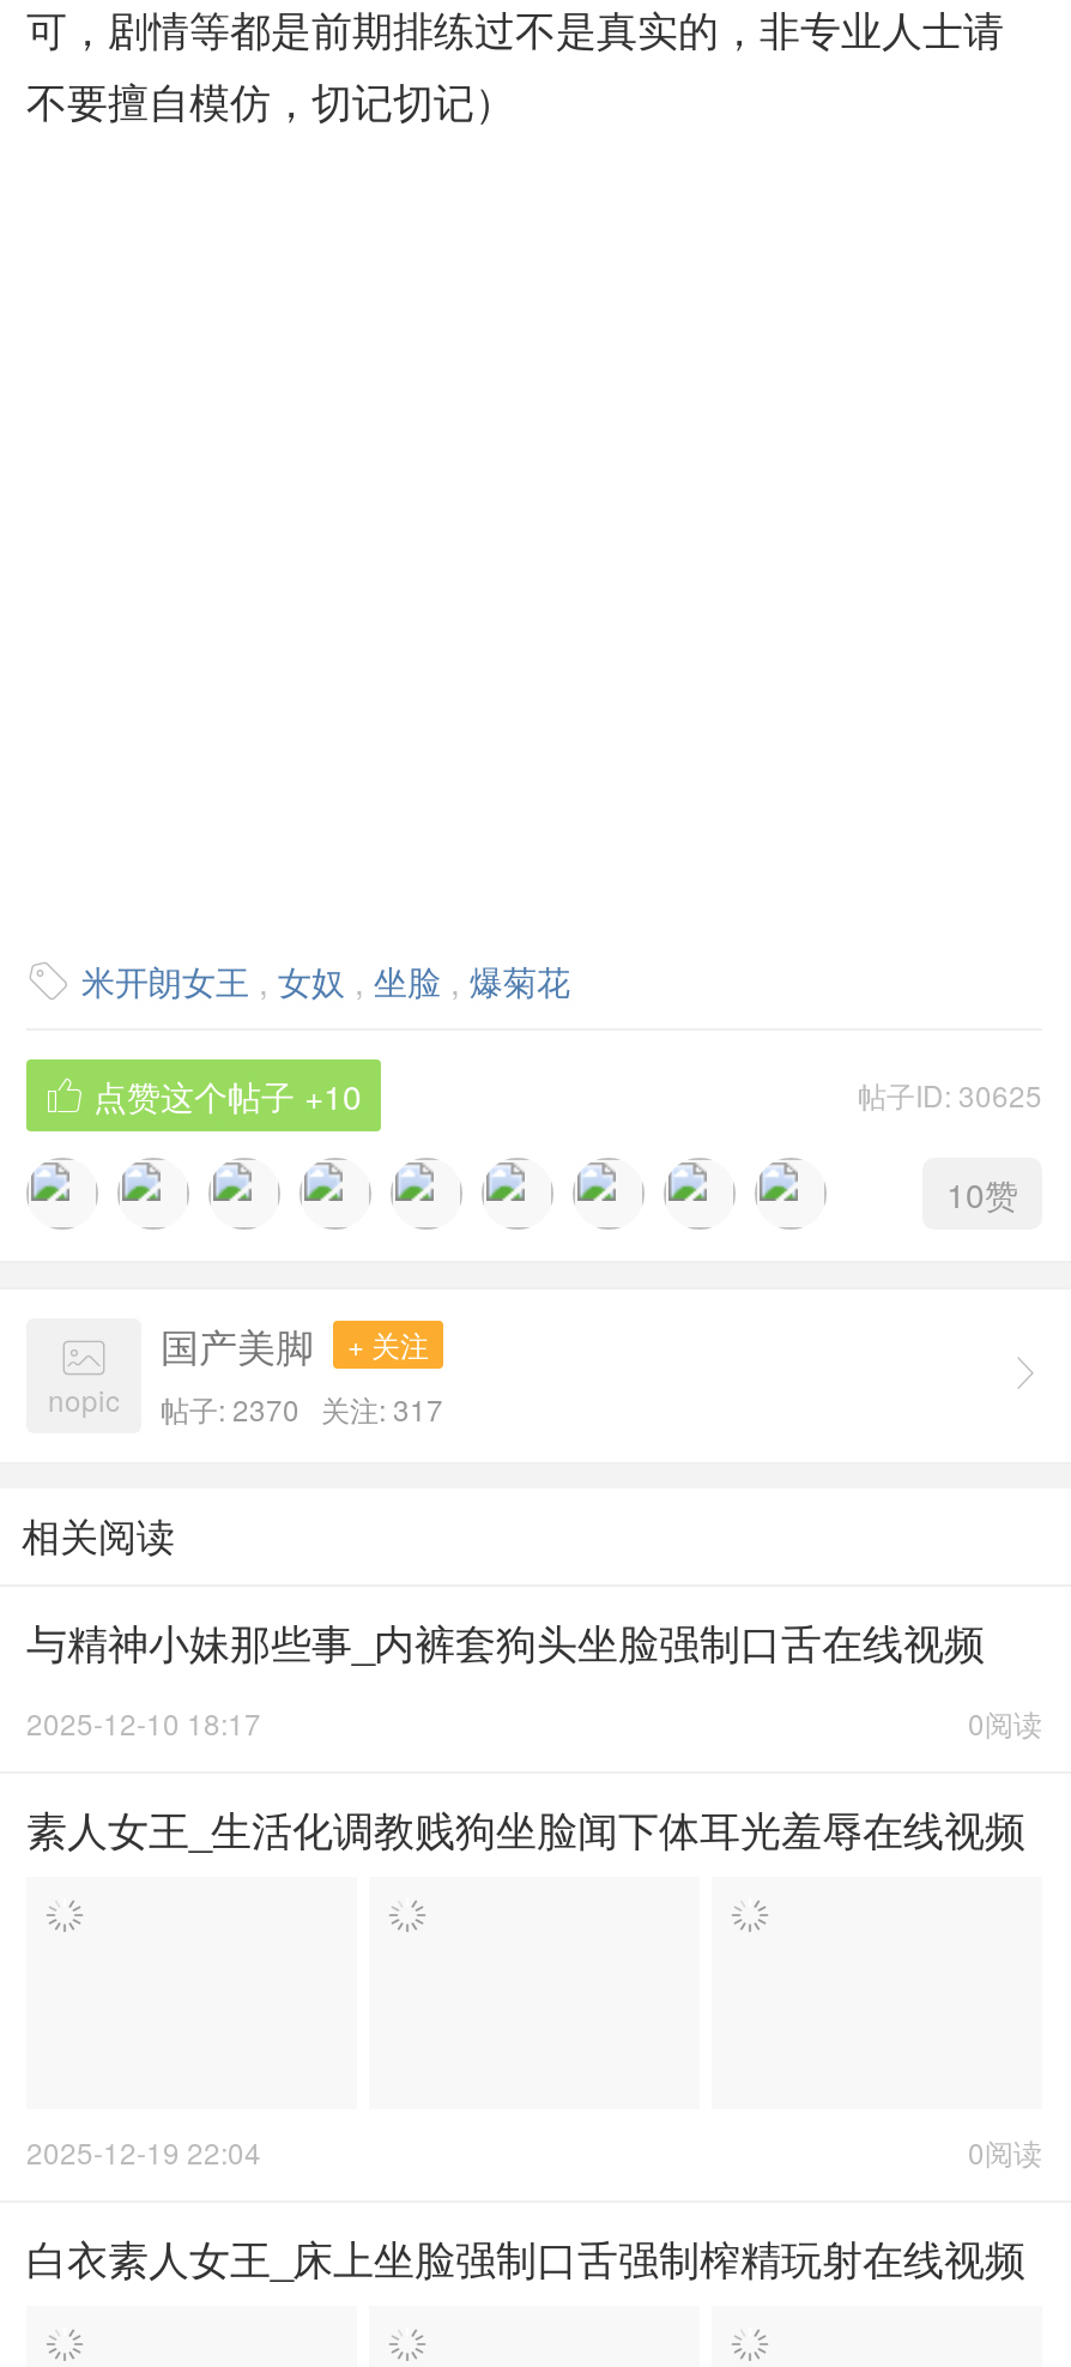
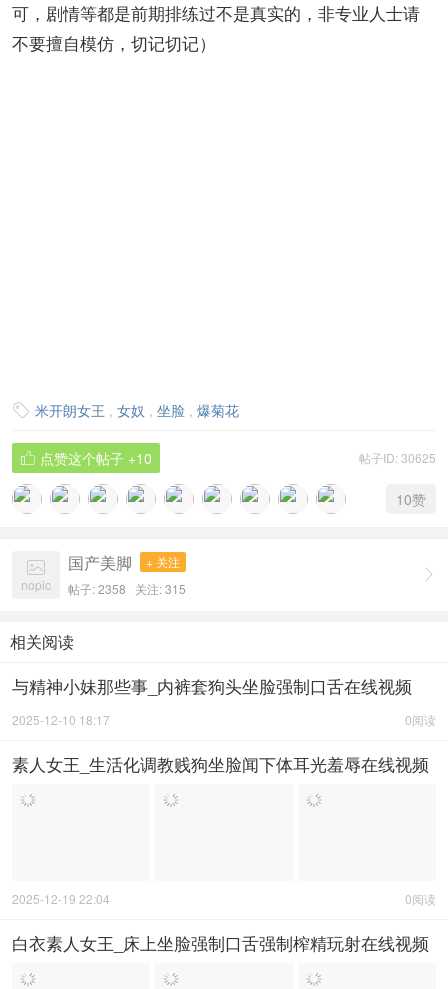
[48,1379,443,1430] nopic 帖子: 2370关注: 317 -> [21,576,186,597] nopic 帖子: 2358关注: 315

